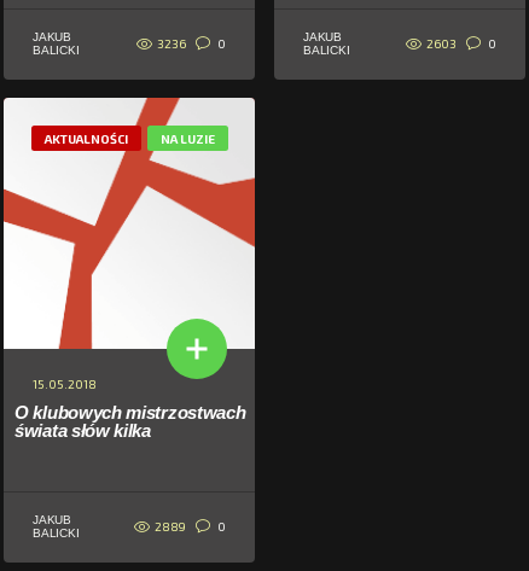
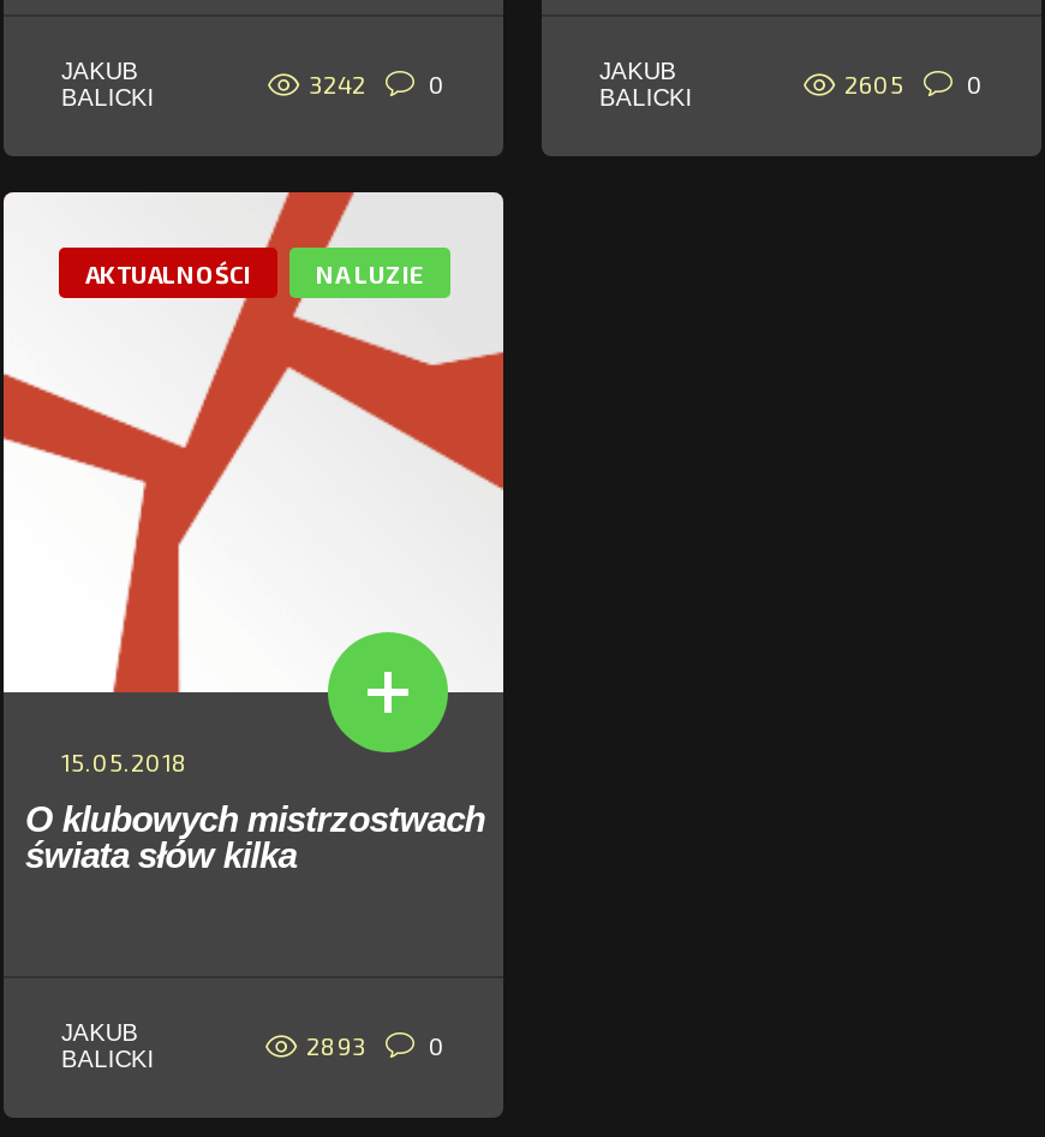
[157,36,226,50] 3236 0 -> [309,69,446,98] 3242 0
[426,36,496,50] 2603 0 -> [844,69,984,98] 2605 0
[155,518,226,533] 2889 0 -> [306,1030,446,1060] 2893 0

